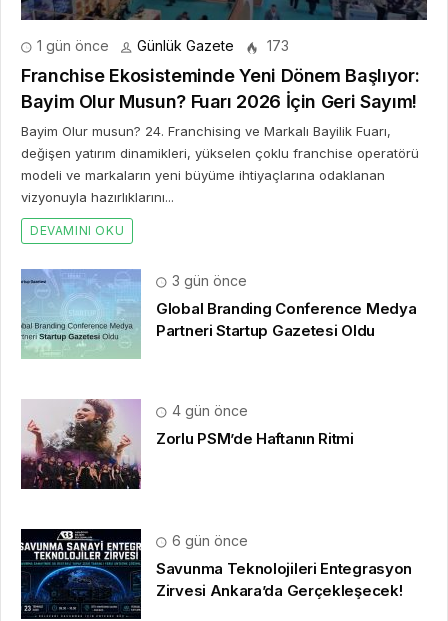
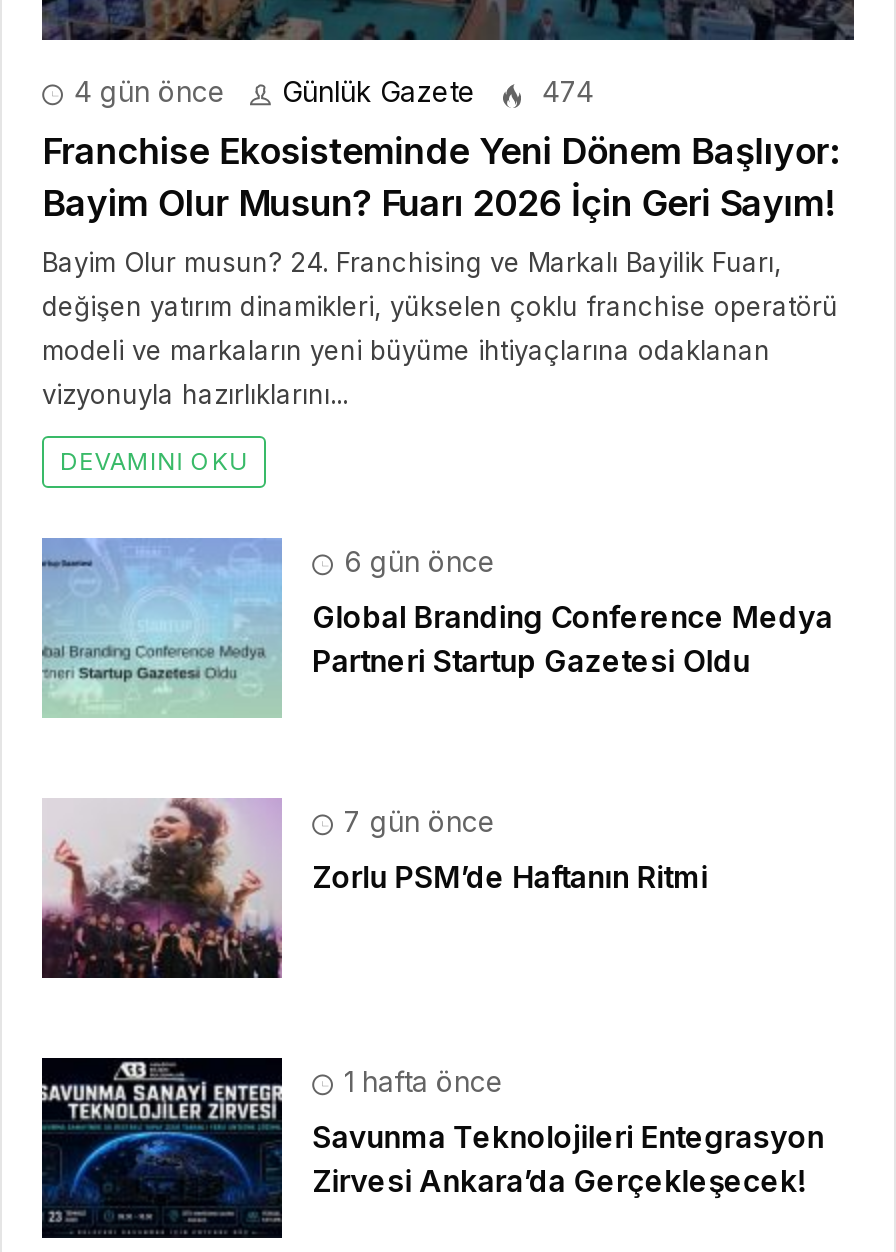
[33,37,109,54] 1 gün önce -> [66,75,226,109] 4 gün önce
[263,37,289,54] 173 -> [534,75,594,109] 474
[168,272,247,289] 3 gün önce -> [336,545,496,579] 6 gün önce
[168,402,248,419] 4 gün önce -> [336,805,496,839] 7 gün önce
[168,532,248,549] 6 gün önce -> [336,1065,504,1099] 1 hafta önce

